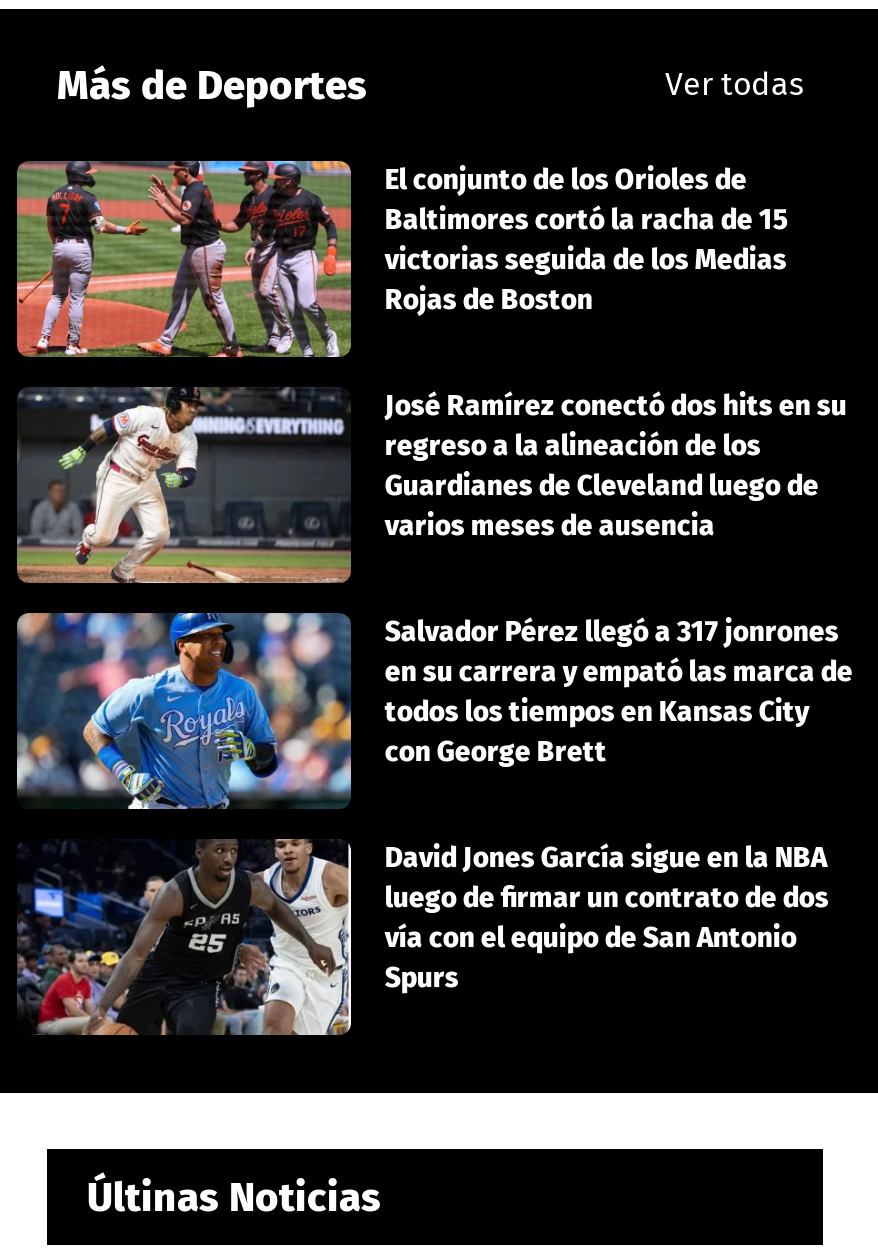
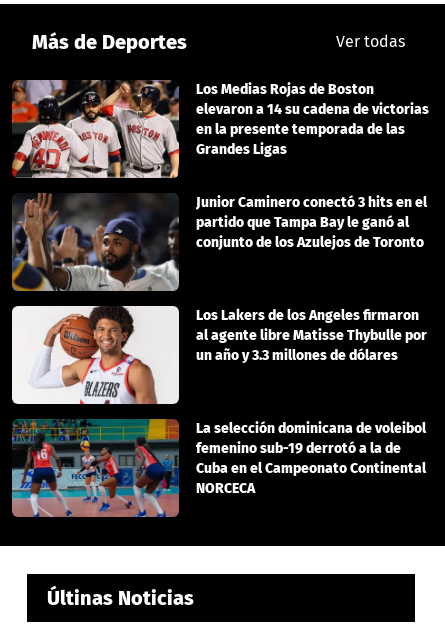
[15,159,789,359] [image] | El conjunto de los Orioles de | Baltimores cortó la racha de 15 | victorias seguida de los Medias | Rojas de Boston -> [12,80,429,179] [image] | Los Medias Rojas de Boston | elevaron a 14 su cadena de victorias | en la presente temporada de las | Grandes Ligas
[17,387,847,583] [image] | José Ramírez conectó dos hits en su | regreso a la alineación de los | Guardianes de Cleveland luego de | varios meses de ausencia -> [12,193,427,291] [image] | Junior Caminero conectó 3 hits en el | partido que Tampa Bay le ganó al | conjunto de los Azulejos de Toronto
[17,611,853,811] [image] | Salvador Pérez llegó a 317 jonrones | en su carrera y empató las marca de | todos los tiempos en Kansas City | con George Brett -> [11,305,427,405] [image] | Los Lakers de los Angeles firmaron | al agente libre Matisse Thybulle por | un año y 3.3 millones de dólares
[17,837,829,1037] [image] | David Jones García sigue en la NBA | luego de firmar un contrato de dos | vía con el equipo de San Antonio | Spurs -> [11,418,426,518] [image] | La selección dominicana de voleibol | femenino sub-19 derrotó a la de | Cuba en el Campeonato Continental | NORCECA

